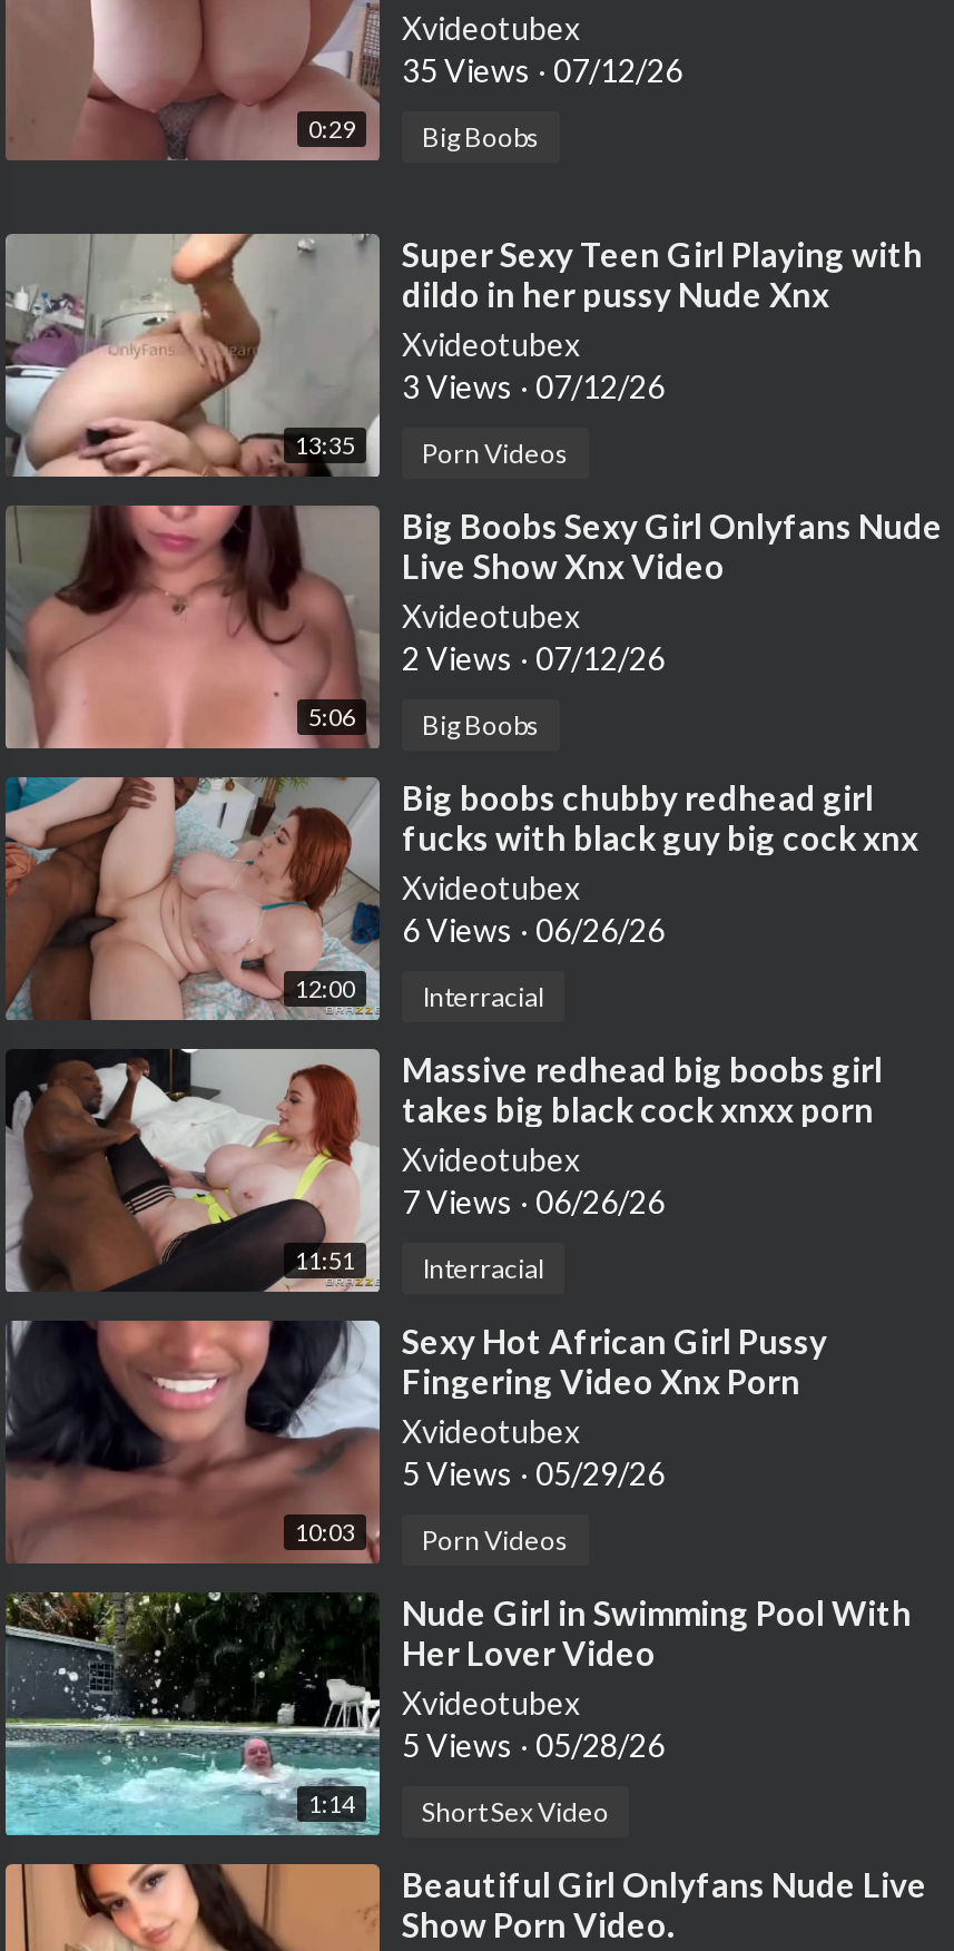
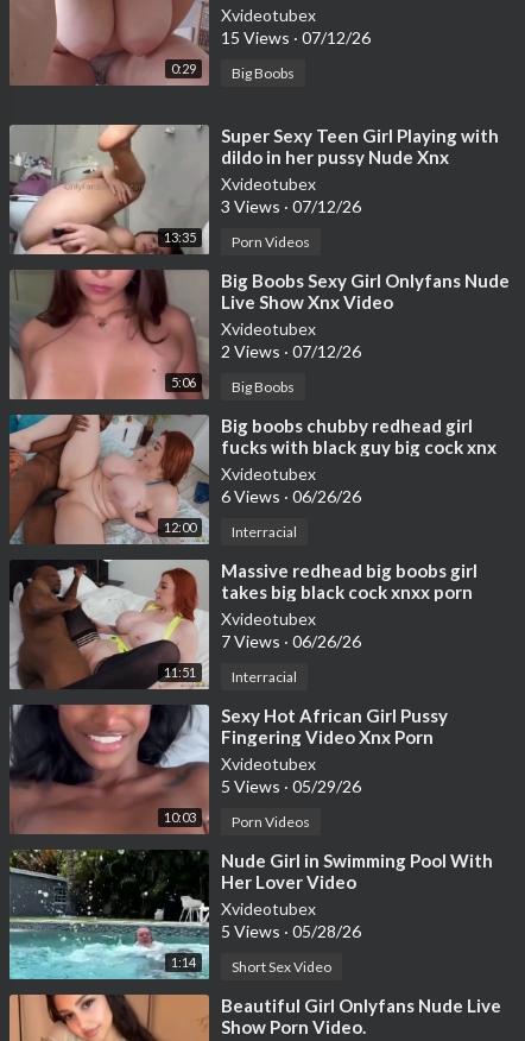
[402,52,682,90] 35 Views · 07/12/26 -> [221,28,371,48] 15 Views · 07/12/26

